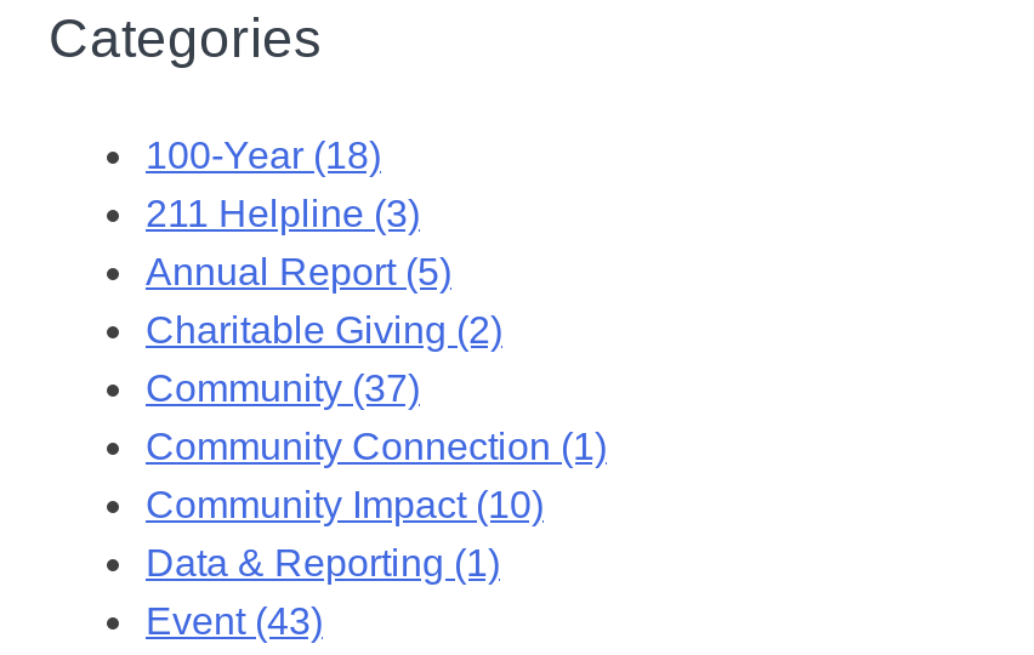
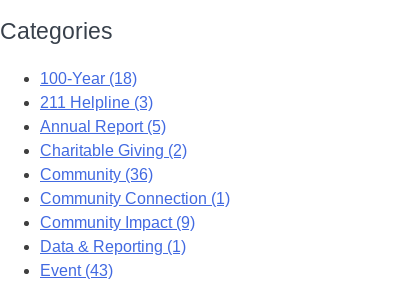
[146,368,420,409] Community (37) -> [40,166,153,183] Community (36)
[146,484,544,526] Community Impact (10) -> [40,214,195,231] Community Impact (9)

